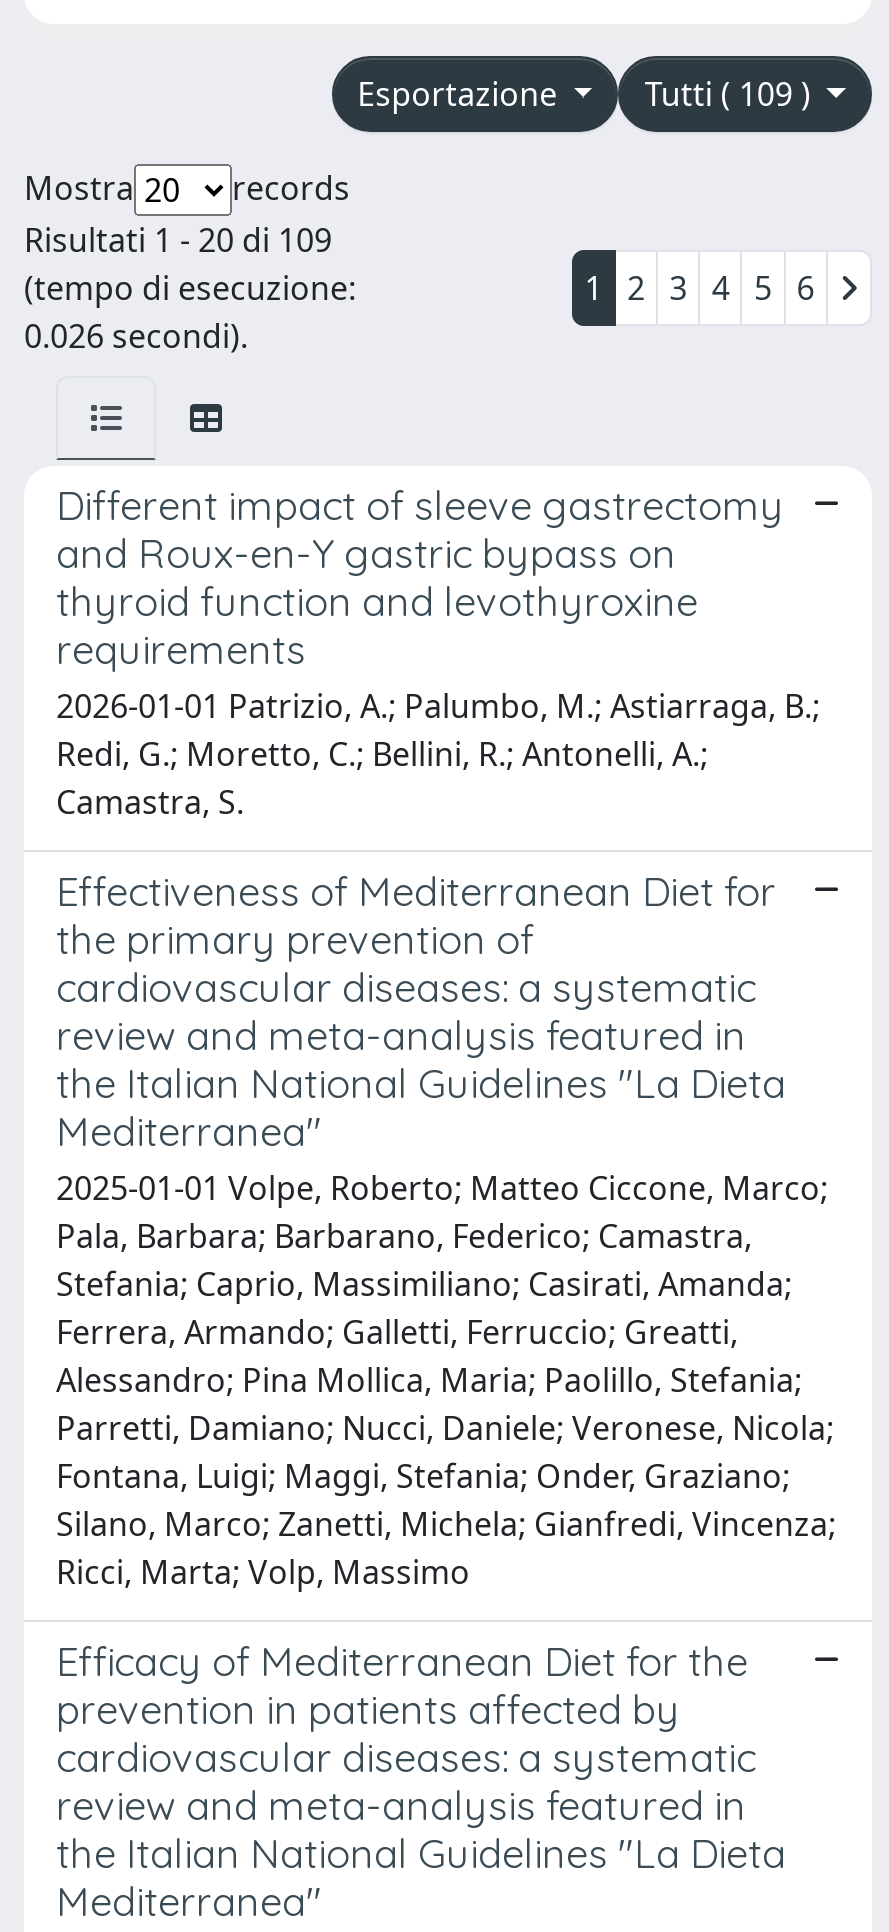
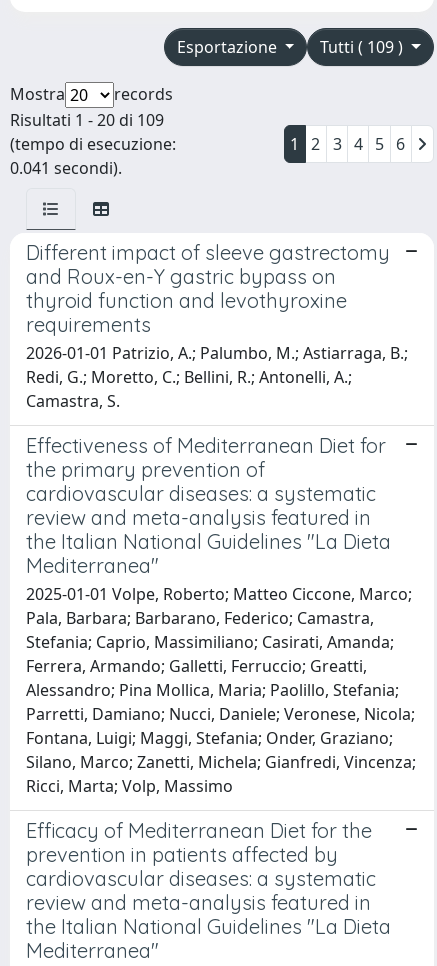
[24,314,248,358] 0.026 secondi). -> [10,157,122,179] 0.041 secondi).

